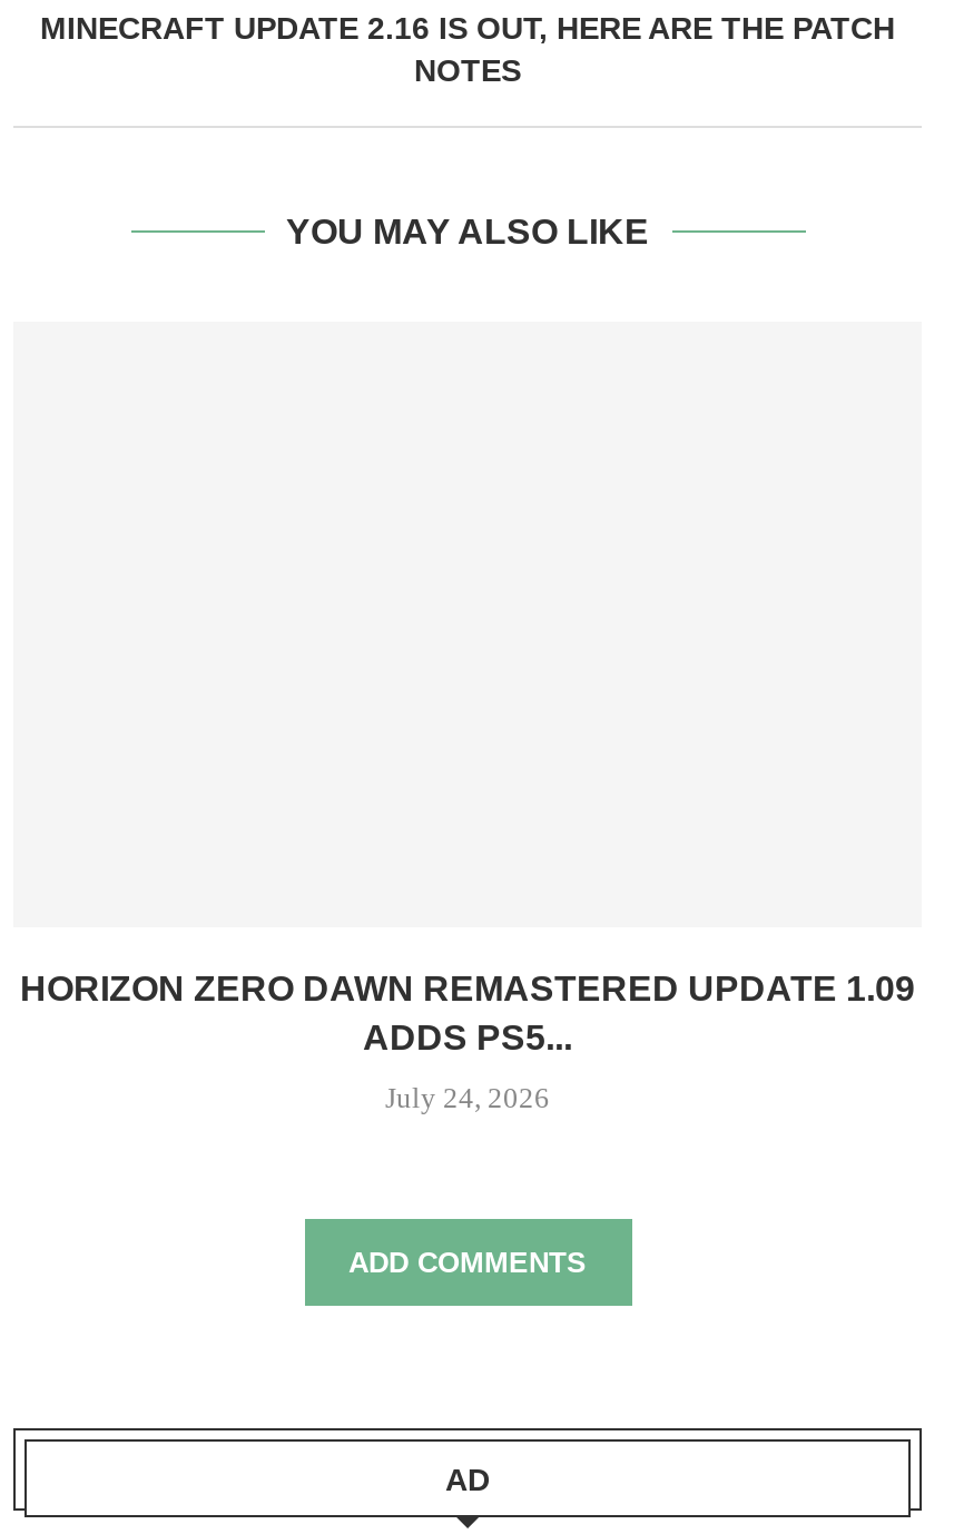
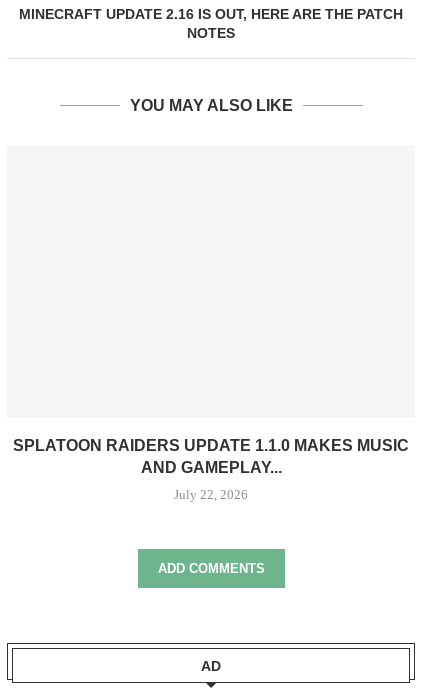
[20,970,915,1057] HORIZON ZERO DAWN REMASTERED UPDATE 1.09 | ADDS PS5... -> [13,437,409,476] SPLATOON RAIDERS UPDATE 1.1.0 MAKES MUSIC | AND GAMEPLAY...
[385,1082,550,1115] July 24, 2026 -> [174,487,248,502] July 22, 2026

